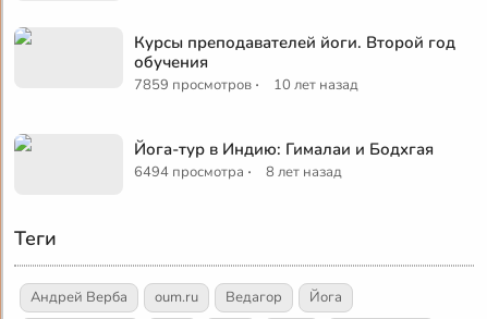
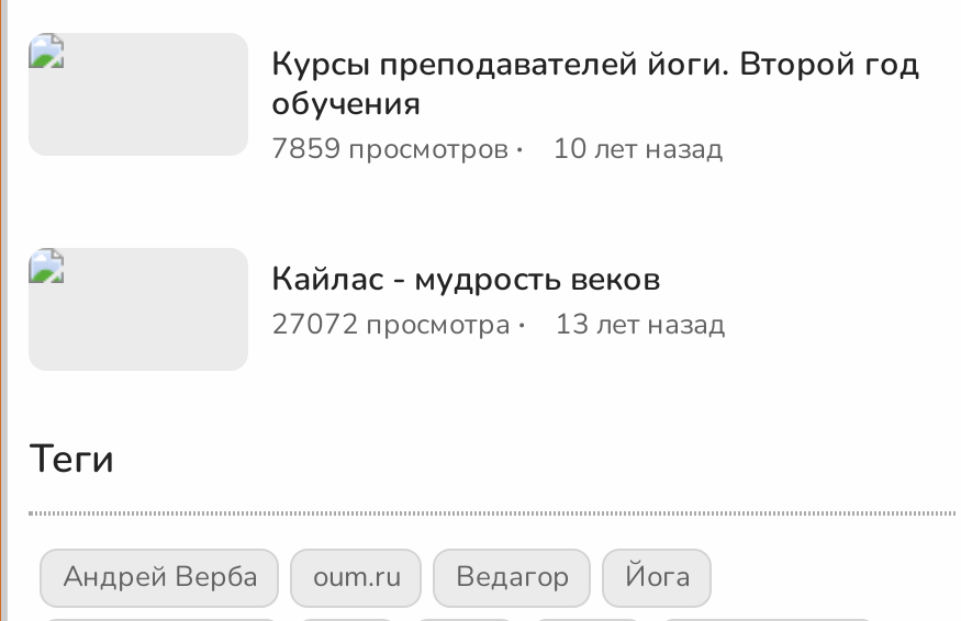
[134,138,434,184] Йога-тур в Индию: Гималаи и Бодхгая | 6494 просмотра · | 8 лет назад -> [271,257,726,349] Кайлас - мудрость веков | 27072 просмотра · | 13 лет назад

